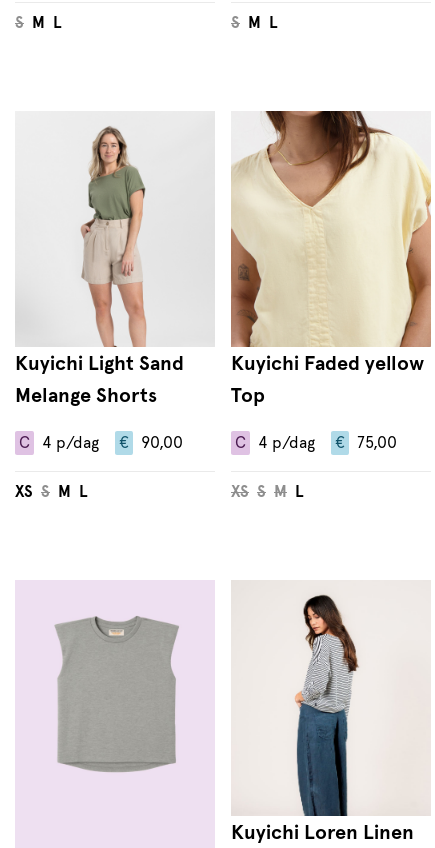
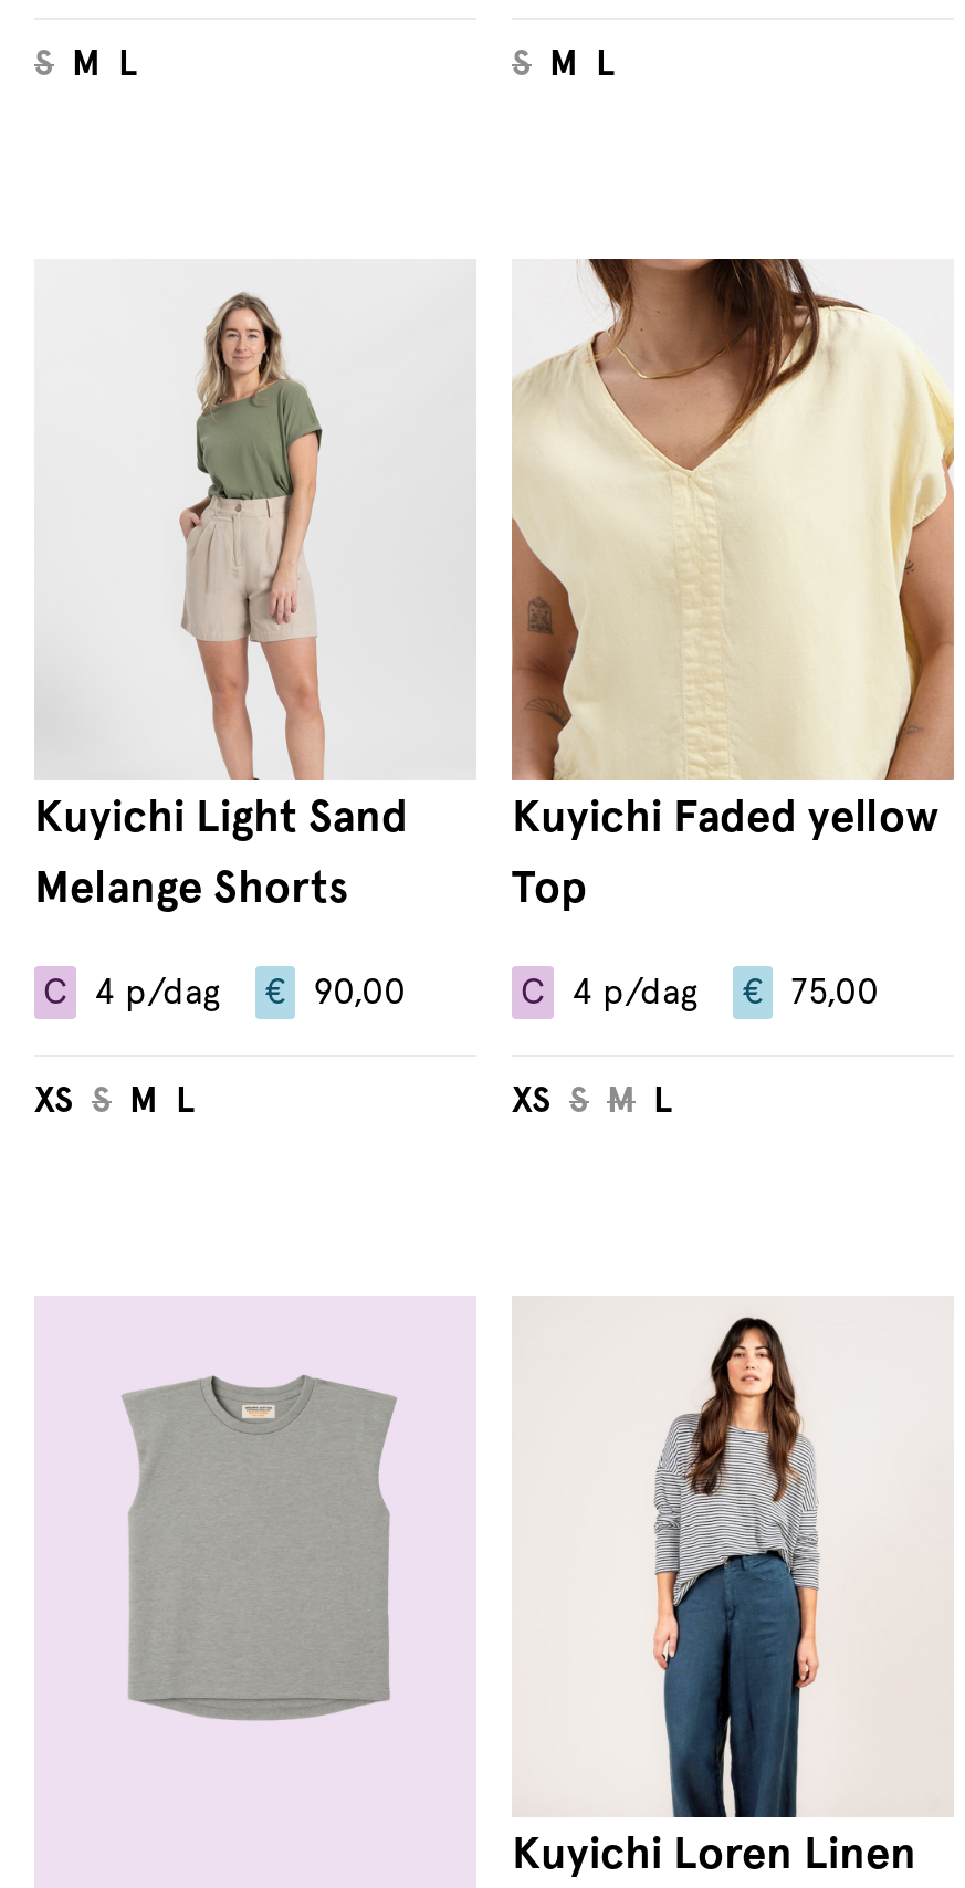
[295,590,369,816] [image] -> [653,1315,821,1819] [image]

